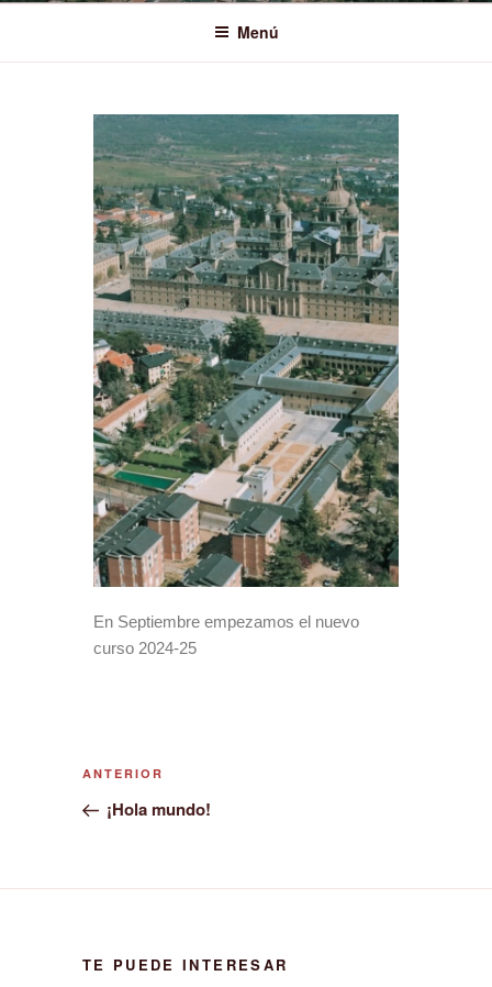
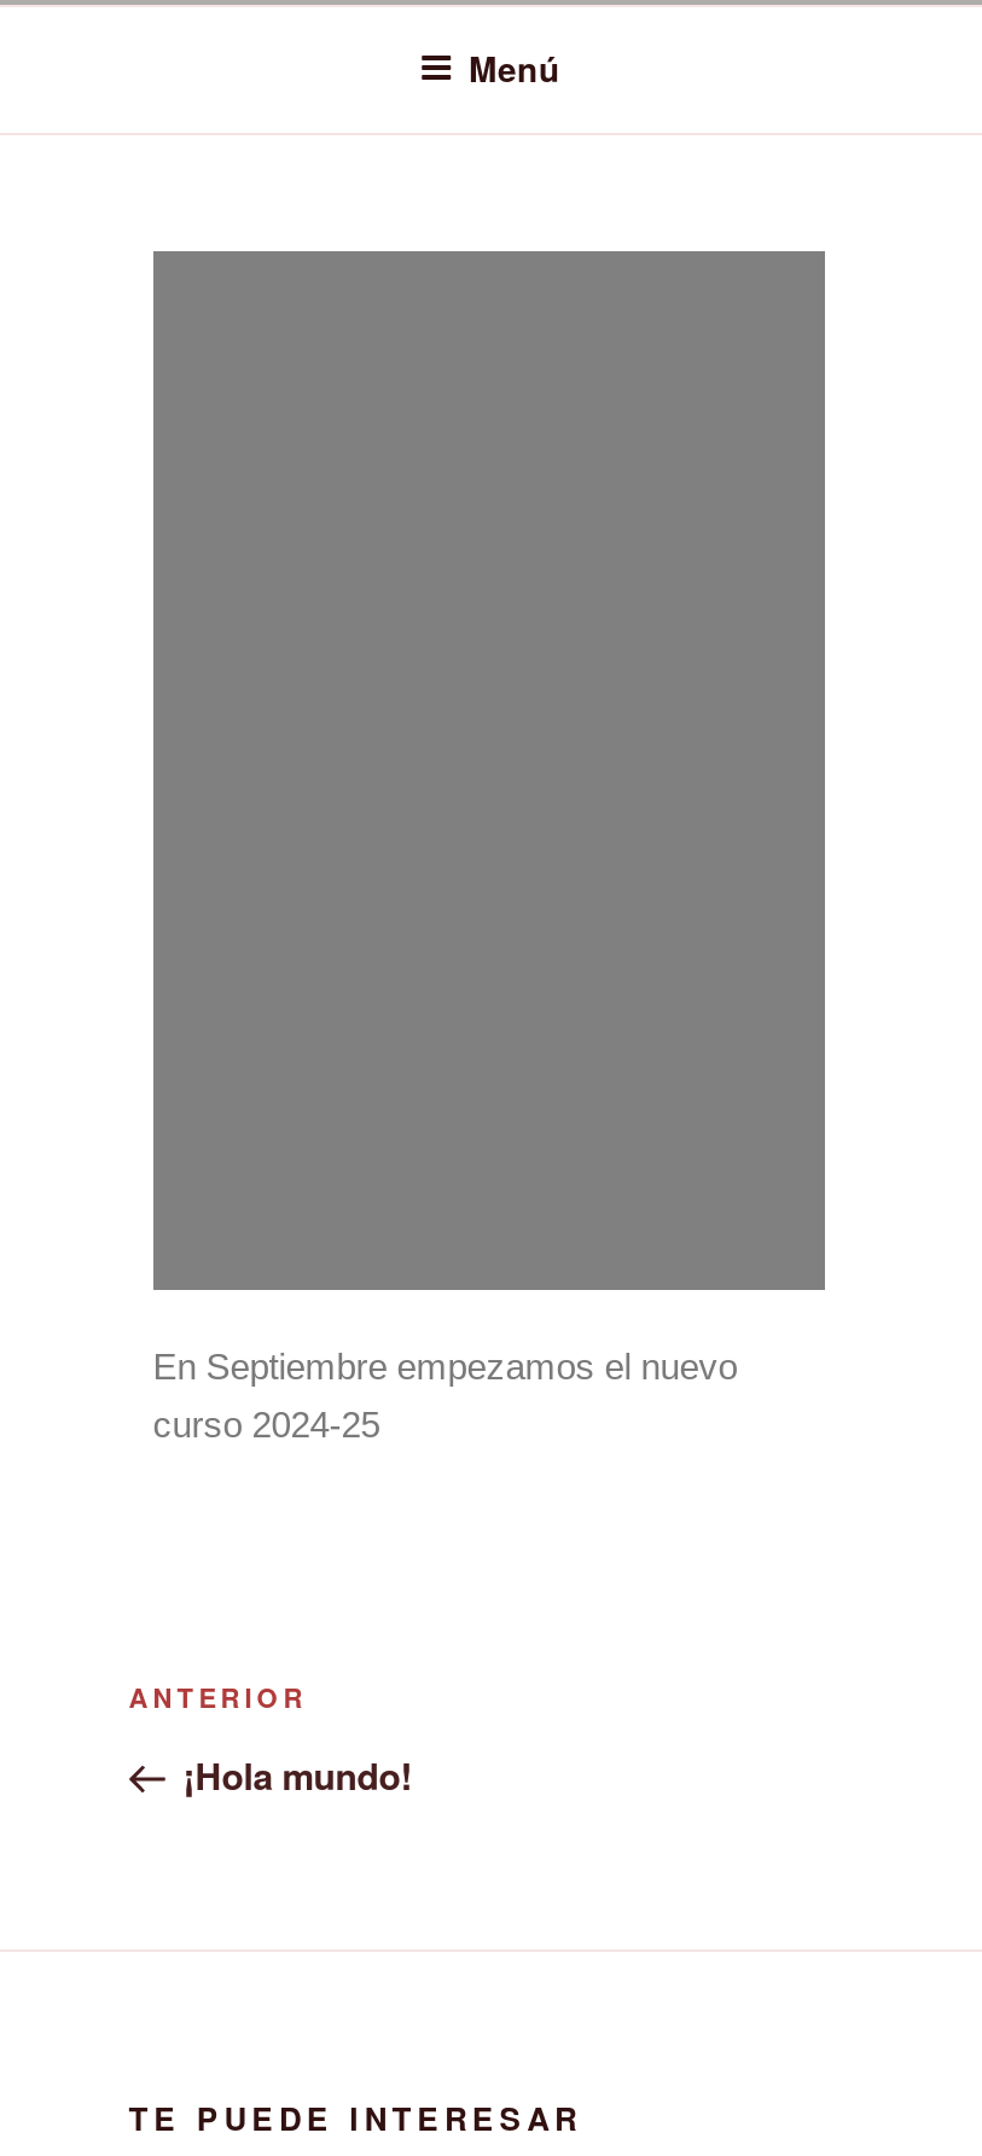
[92,114,400,588] [image] -> none

